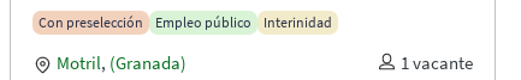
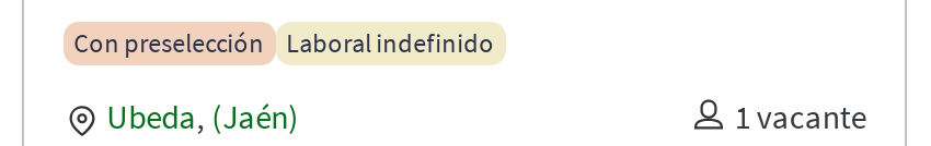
[155,13,332,31] Empleo público | Interinidad -> [286,25,494,58] Laboral indefinido
[56,51,186,74] Motril, (Granada) -> [106,95,299,136] Ubeda, (Jaén)

